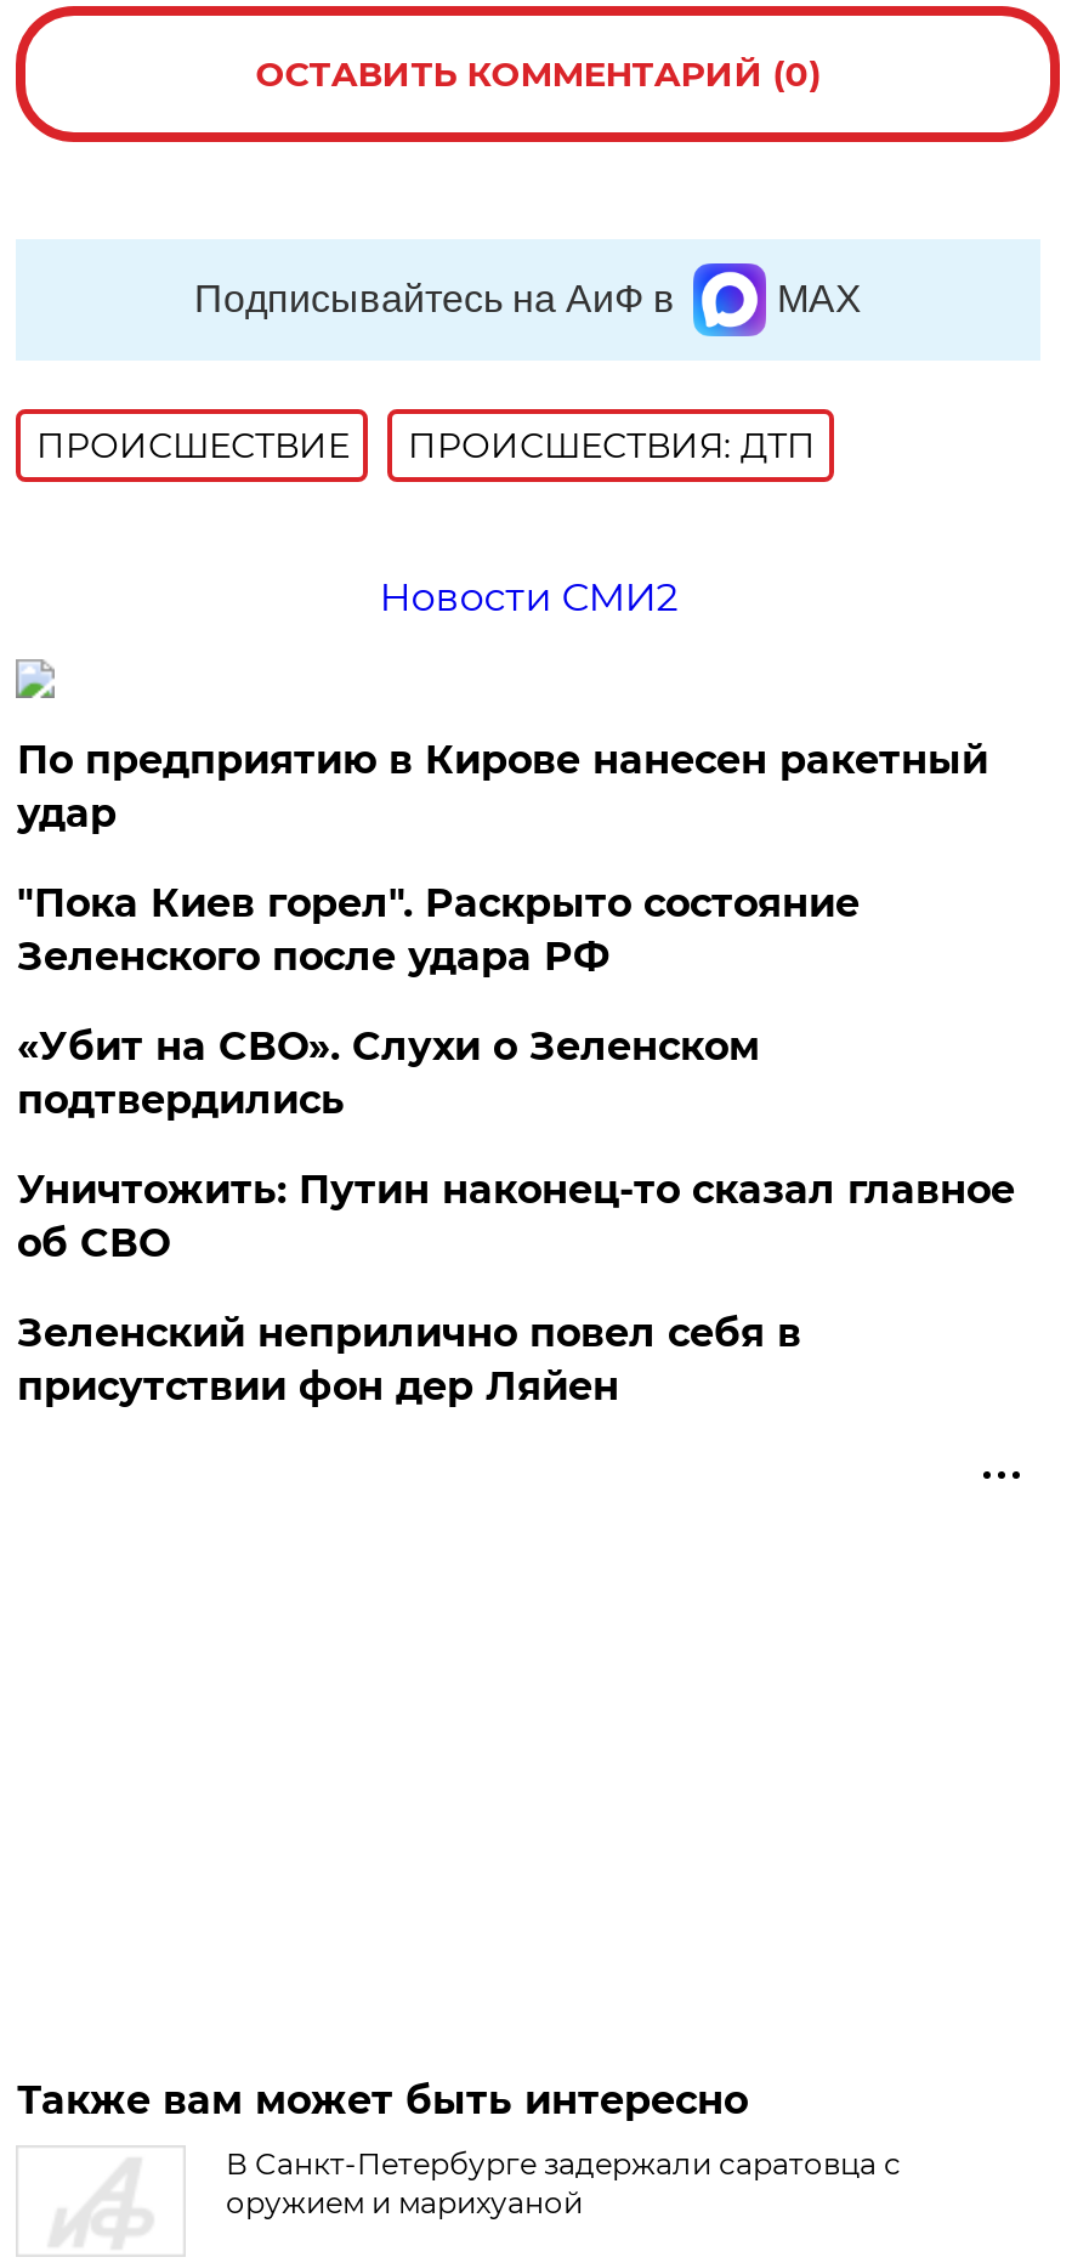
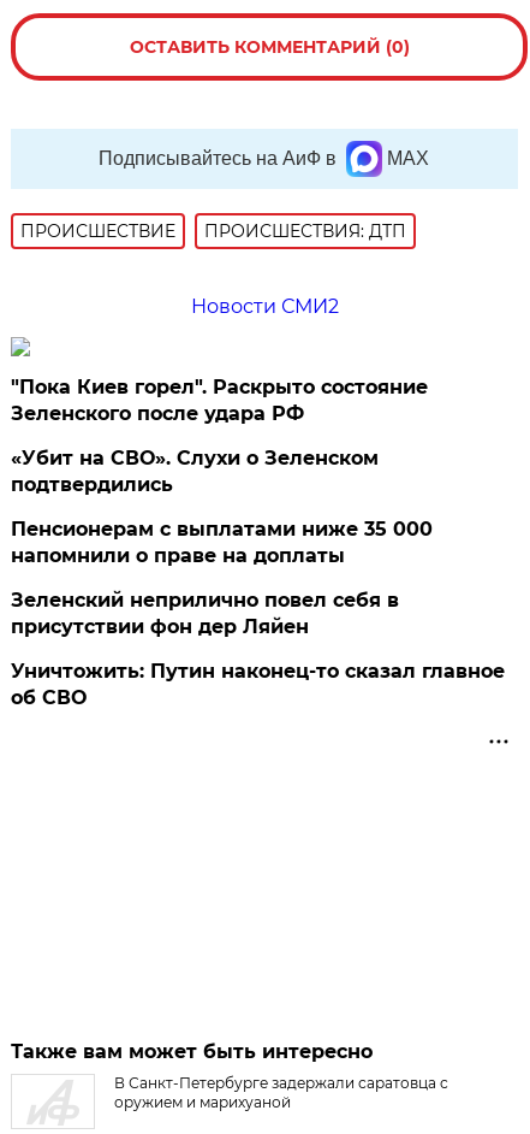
[17,737,988,837] По предприятию в Кирове нанесен ракетный | удар -> none
moved [17,881,859,1123] -> [11,376,428,496]: "Пока Киев горел". Раскрыто состояние | Зеленского после удара РФ | «Убит на СВО». Слухи о Зеленском | подтвердились
none -> [11,518,433,567] Пенсионерам с выплатами ниже 35 000 | напомнили о праве на доплаты
moved [17,1167,1015,1267] -> [11,660,505,709]: Уничтожить: Путин наконец-то сказал главное | об СВО
moved [17,1310,801,1410] -> [11,589,399,638]: Зеленский неприлично повел cебя в | присутствии фон дер Ляйен

